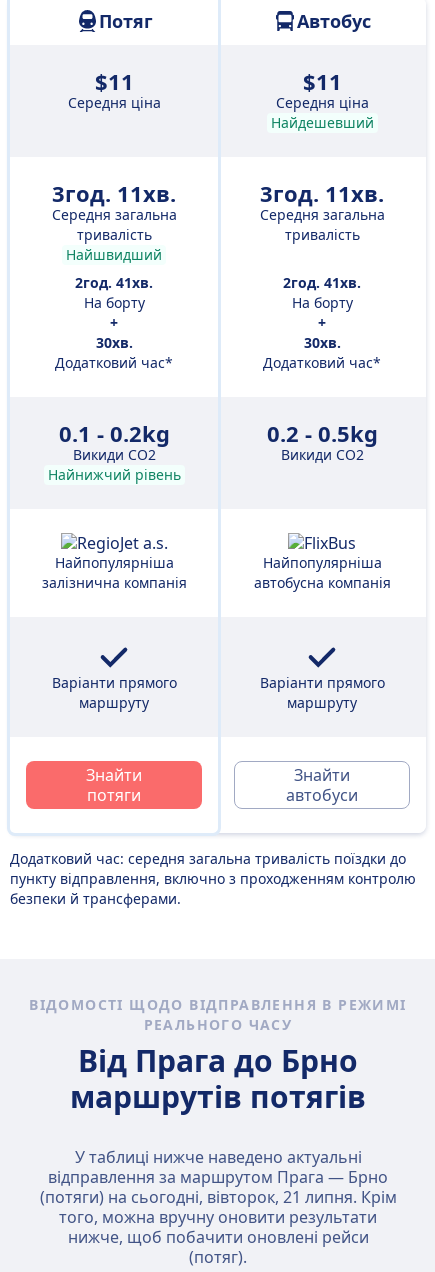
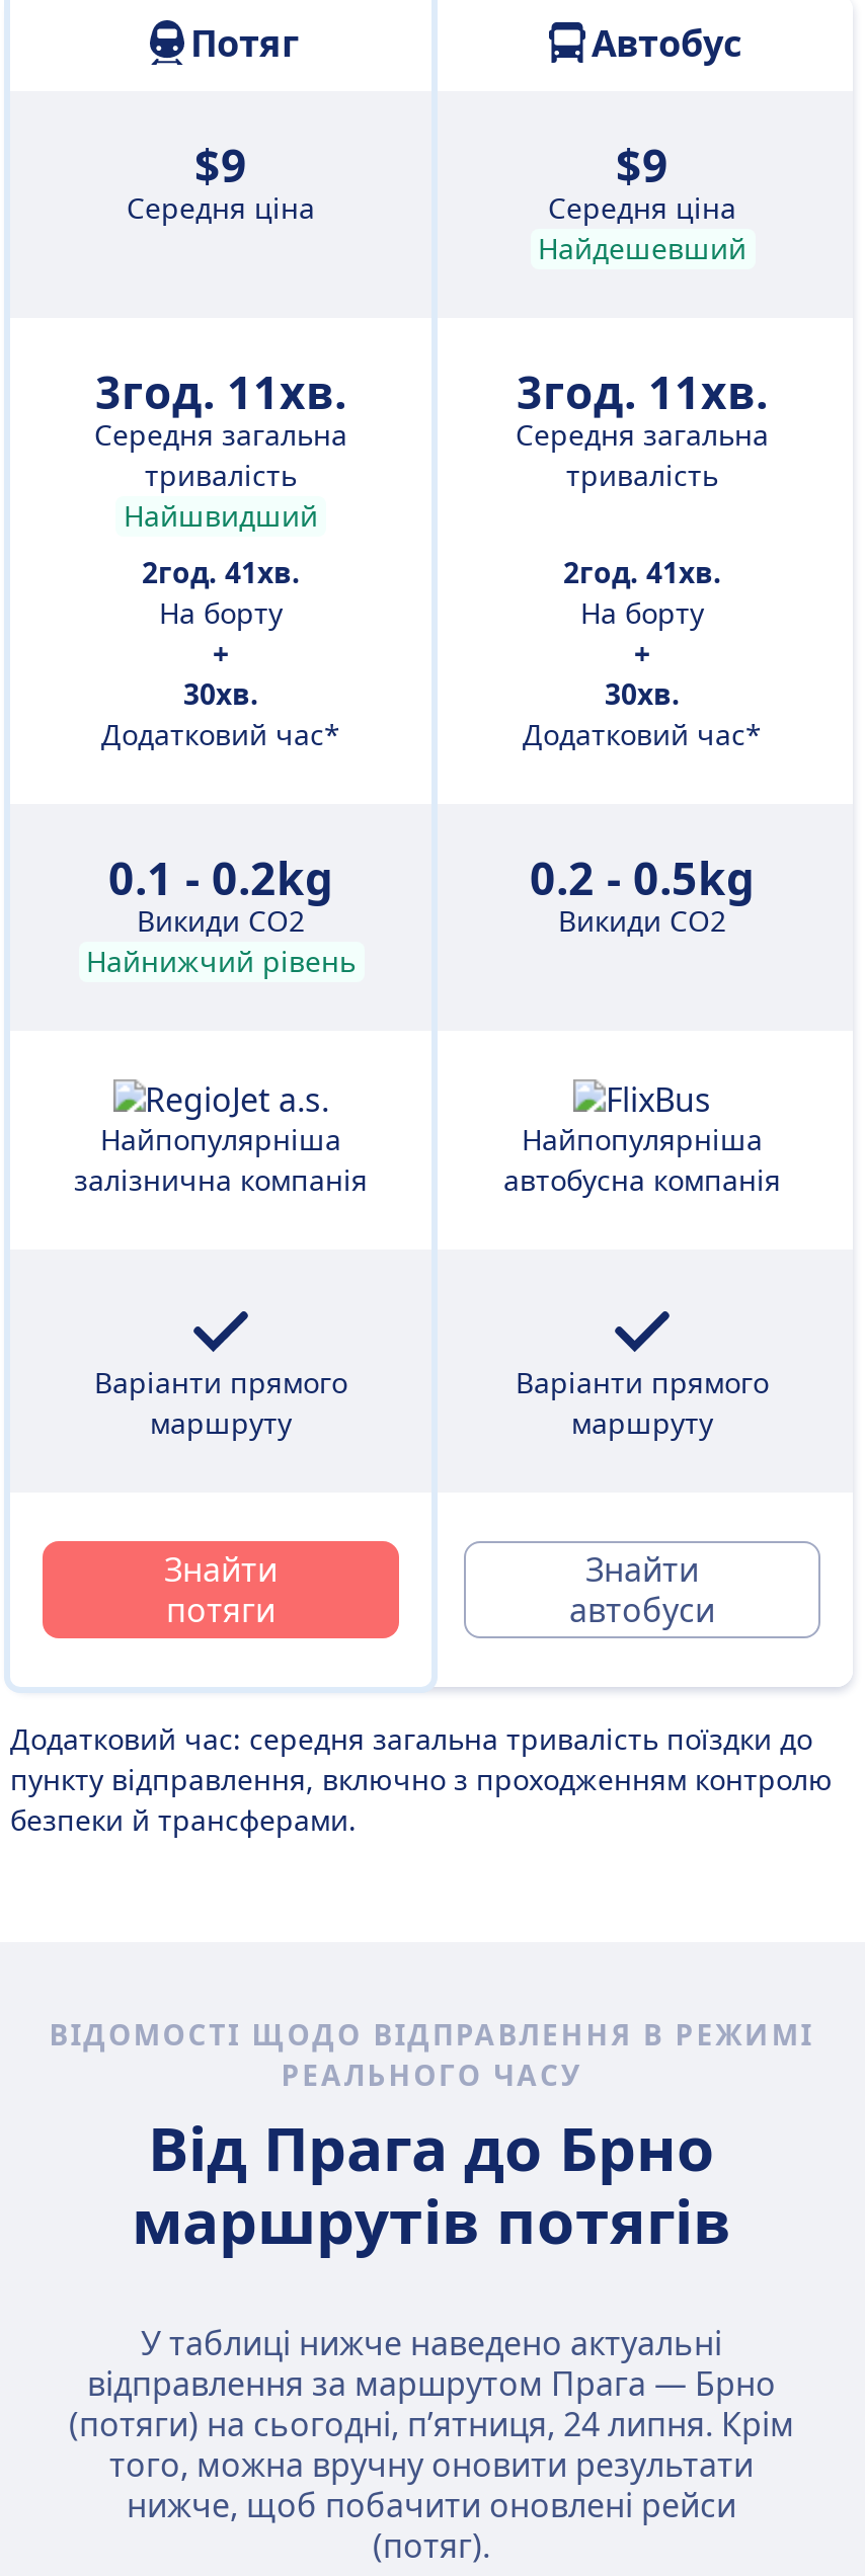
[94,66,133,96] $11 -> [194,134,247,194] $9
[302,66,341,96] $11 -> [616,134,669,194] $9
[39,1186,396,1208] (потяги) на сьогодні,вівторок, 21 липня. Крім -> [69,2402,794,2446] (потяги) на сьогодні,пʼятниця, 24 липня. Крім

